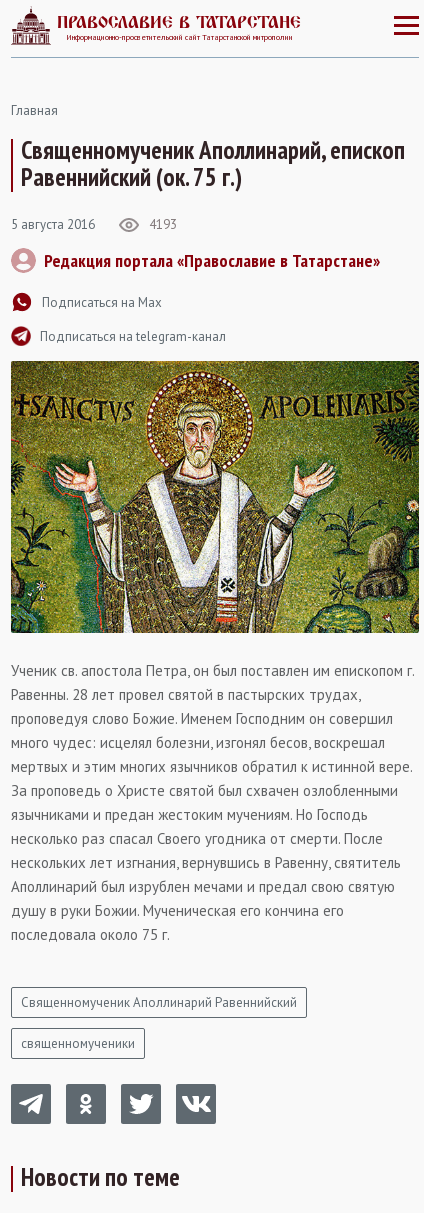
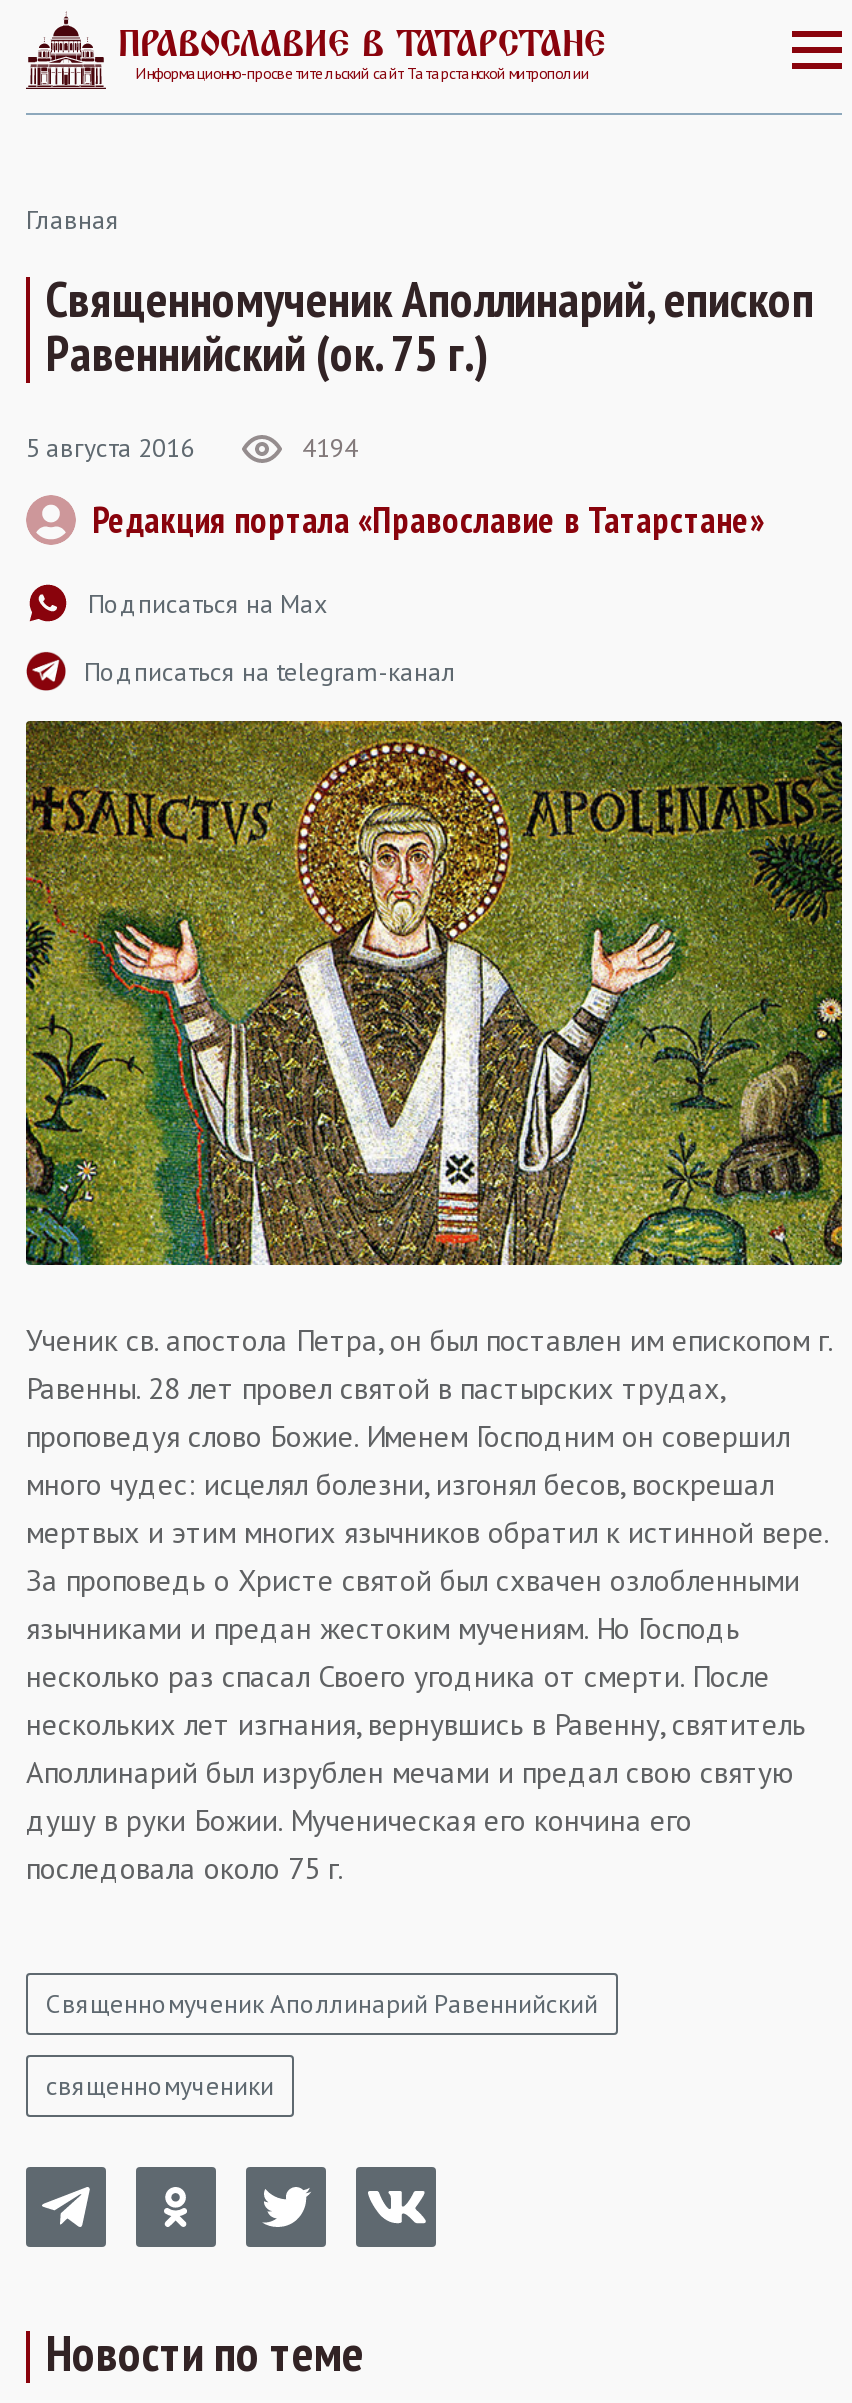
[149,216,177,233] 4193 -> [302,431,358,465] 4194

